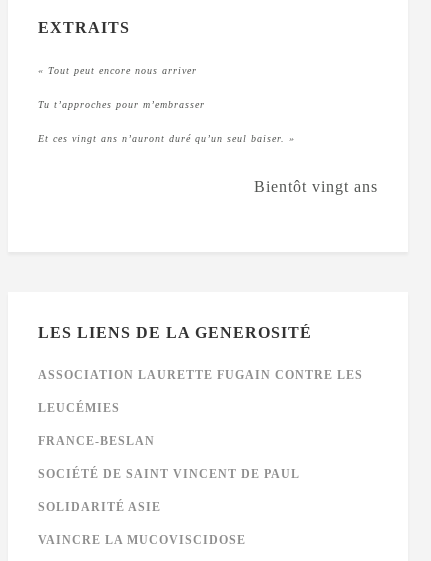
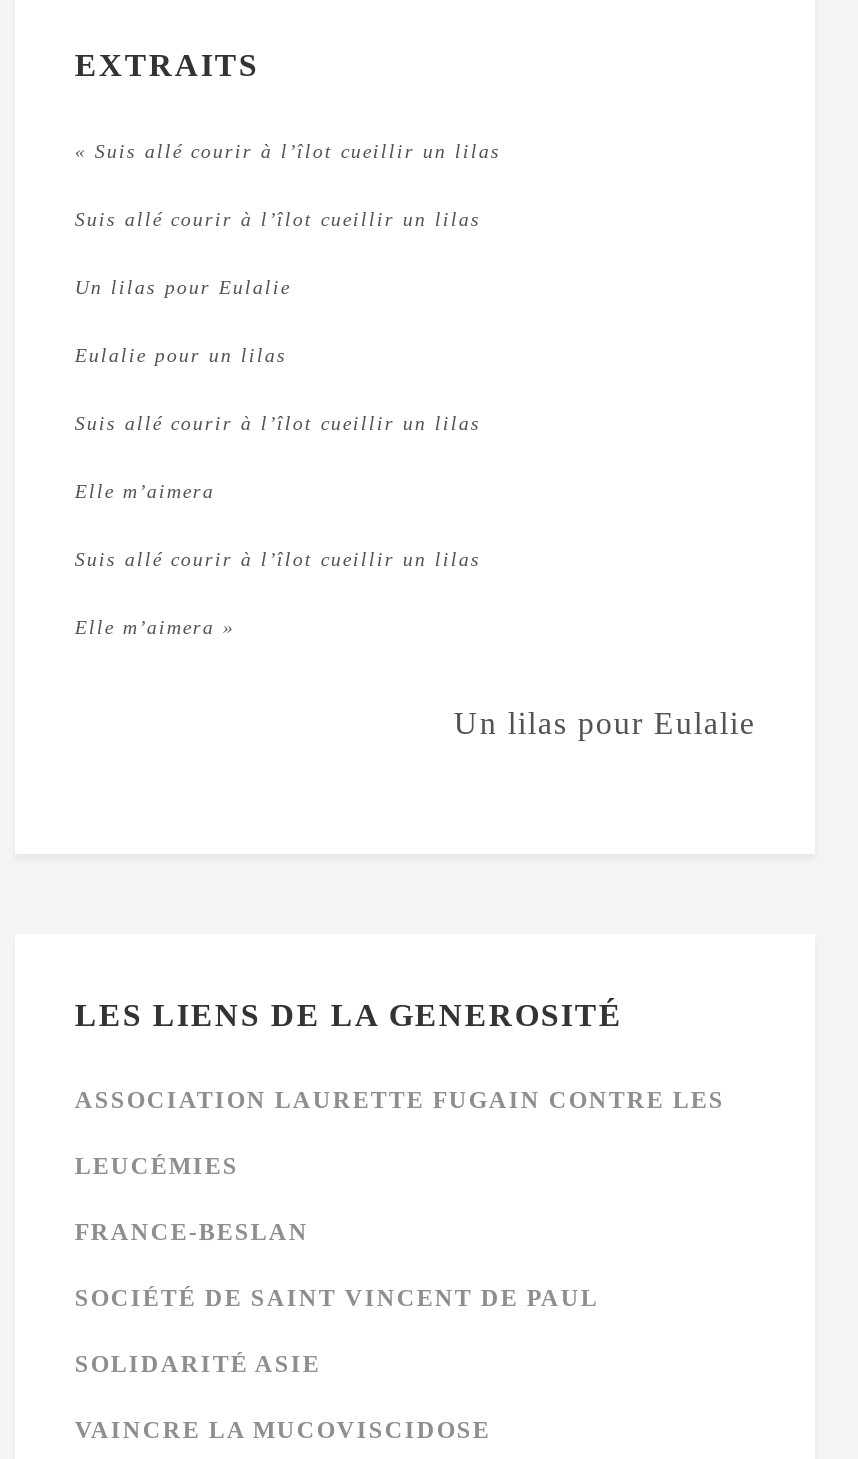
[38,65,378,195] « Tout peut encore nous arriver | Tu t’approches pour m’embrasser | Et ces vingt ans n’auront duré qu’un seul baiser. » | Bientôt vingt ans -> [75,141,756,741] « Suis allé courir à l’îlot cueillir un lilas | Suis allé courir à l’îlot cueillir un lilas | Un lilas pour Eulalie | Eulalie pour un lilas | Suis allé courir à l’îlot cueillir un lilas | Elle m’aimera | Suis allé courir à l’îlot cueillir un lilas | Elle m’aimera » | Un lilas pour Eulalie

